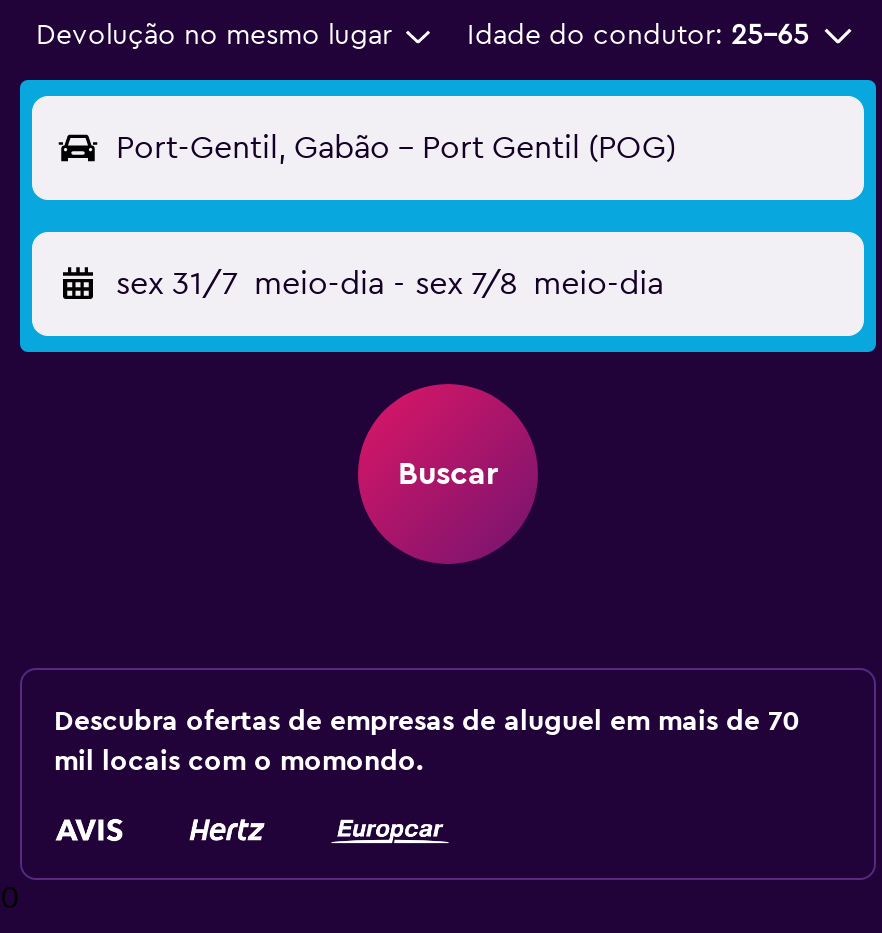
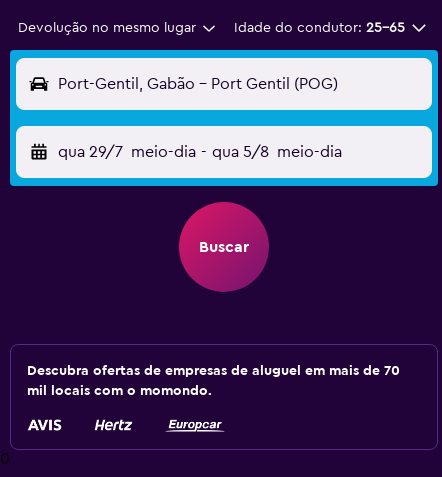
[116,268,663,300] sex 31/7 meio-dia - sex 7/8 meio-dia -> [58,144,342,160] qua 29/7 meio-dia - qua 5/8 meio-dia

